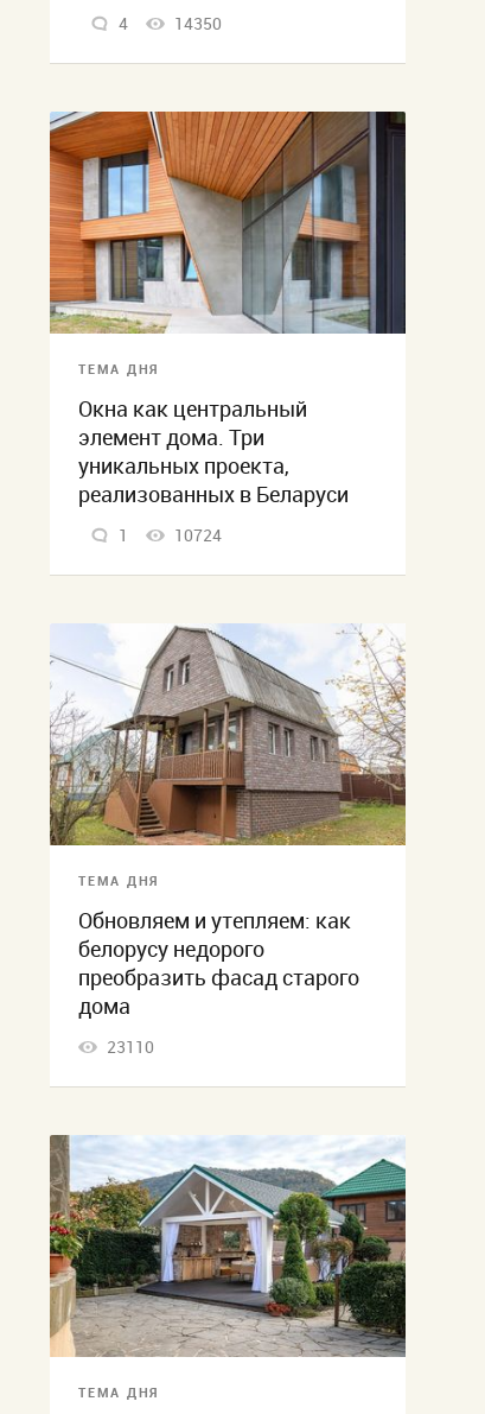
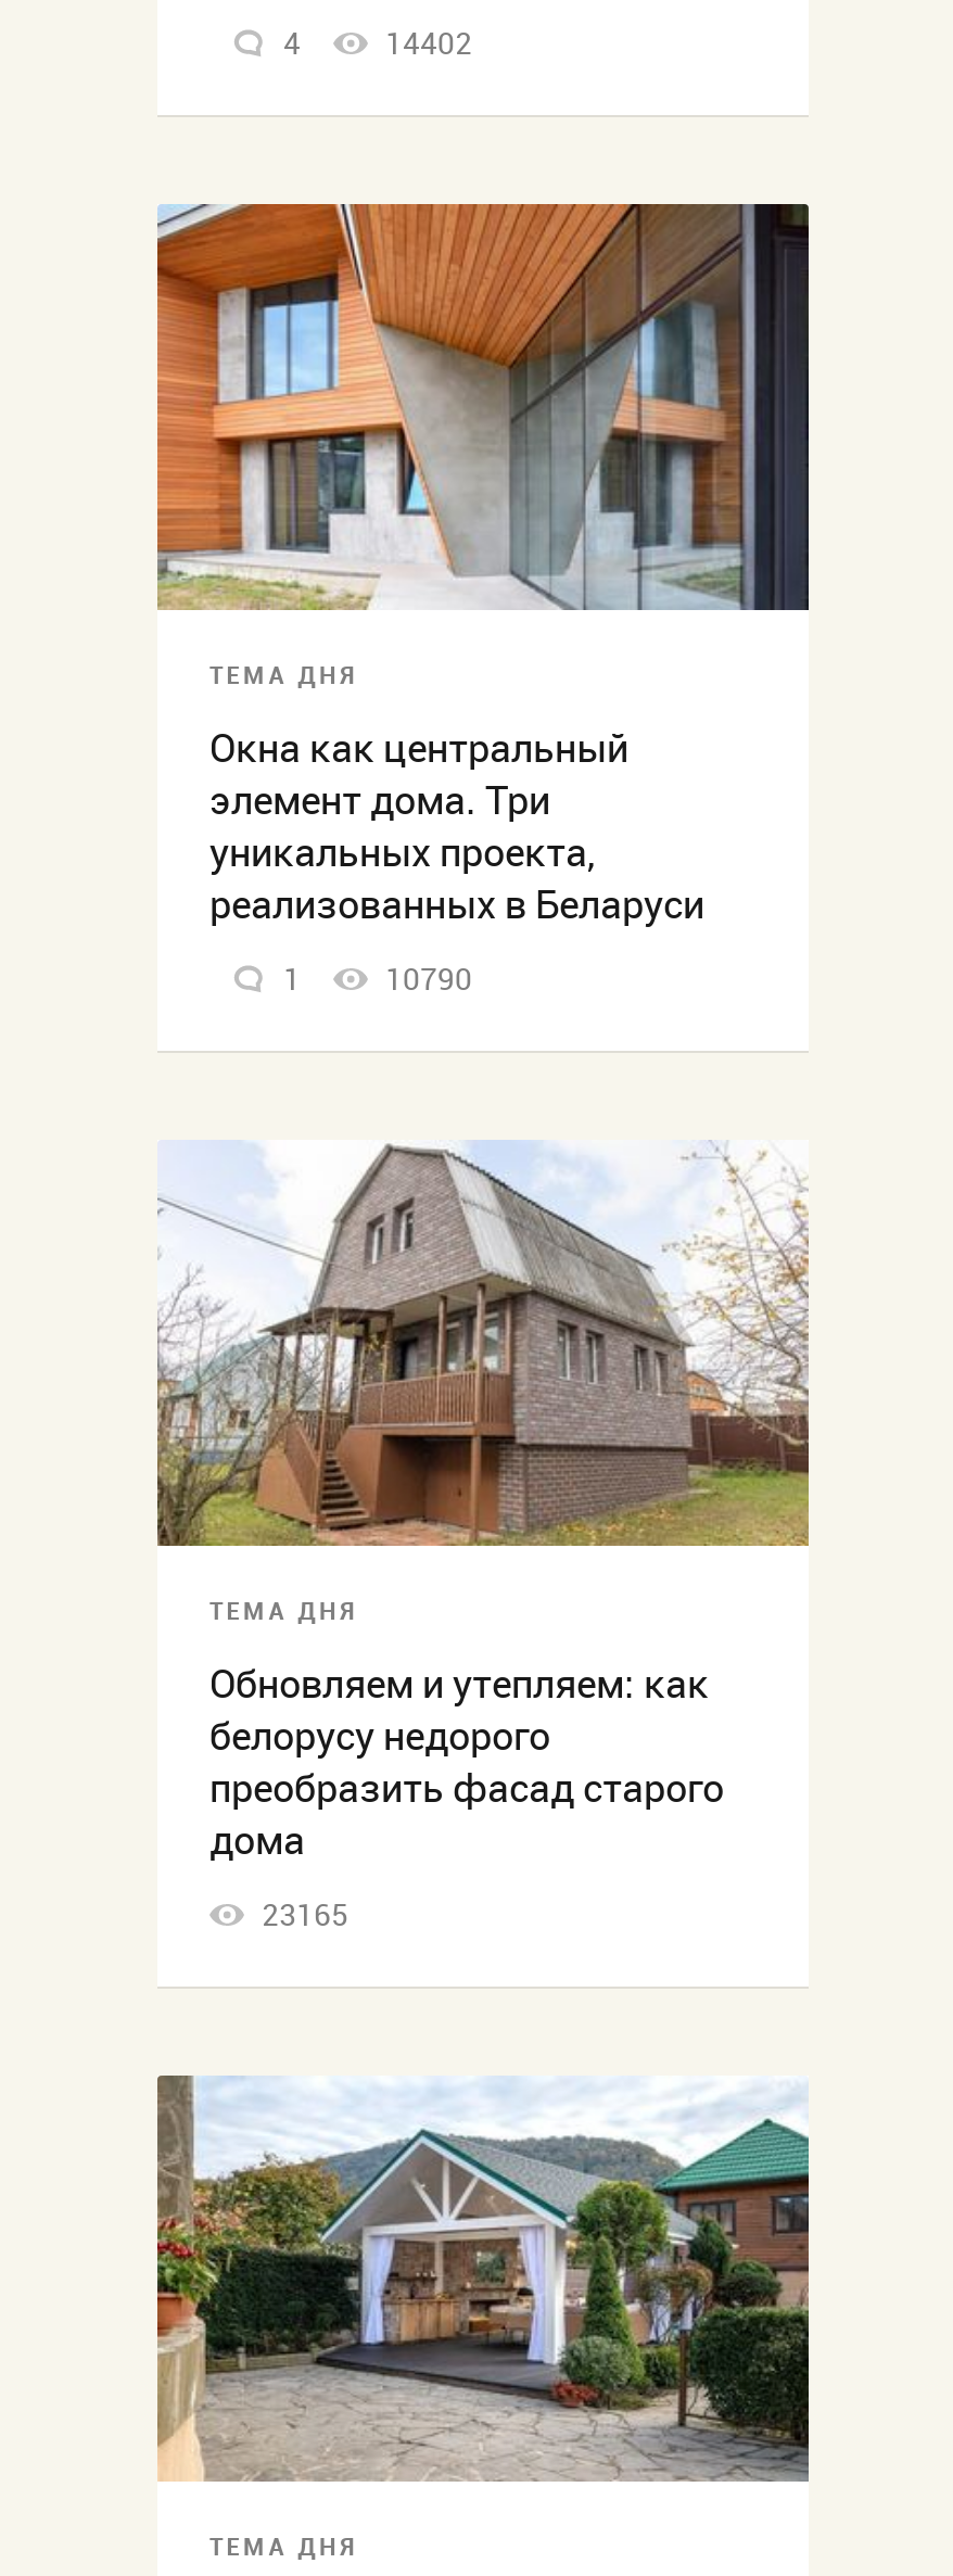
[174,14,222,33] 14350 -> [385,26,472,61] 14402
[174,526,222,545] 10724 -> [385,962,472,997] 10790
[107,1038,154,1057] 23110 -> [262,1898,348,1932] 23165

